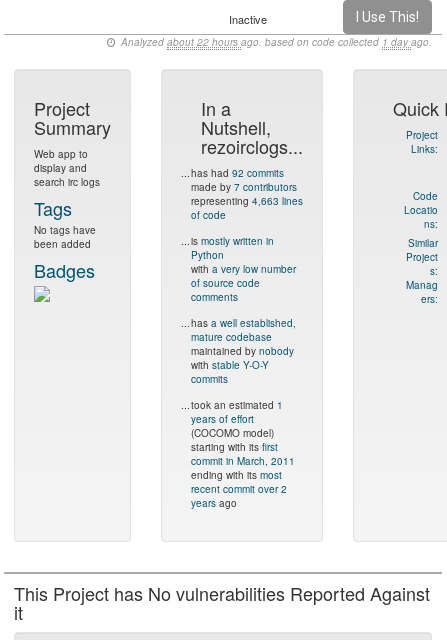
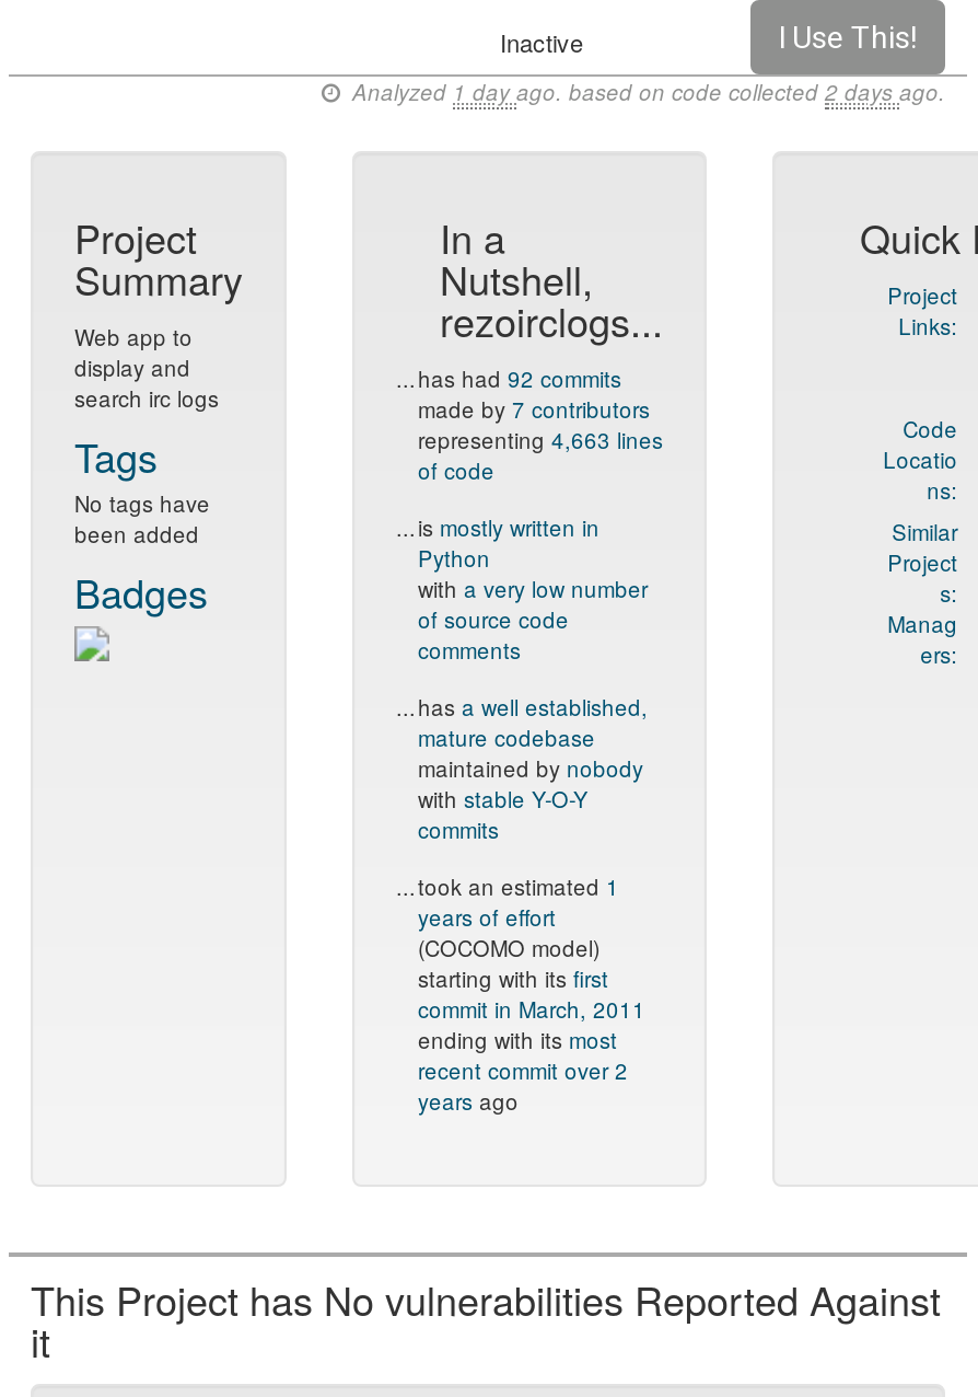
[118,35,432,49] Analyzedabout 22 hoursago. based on code collected1 dayago. -> [346,77,945,107] Analyzed1 dayago. based on code collected2 daysago.

